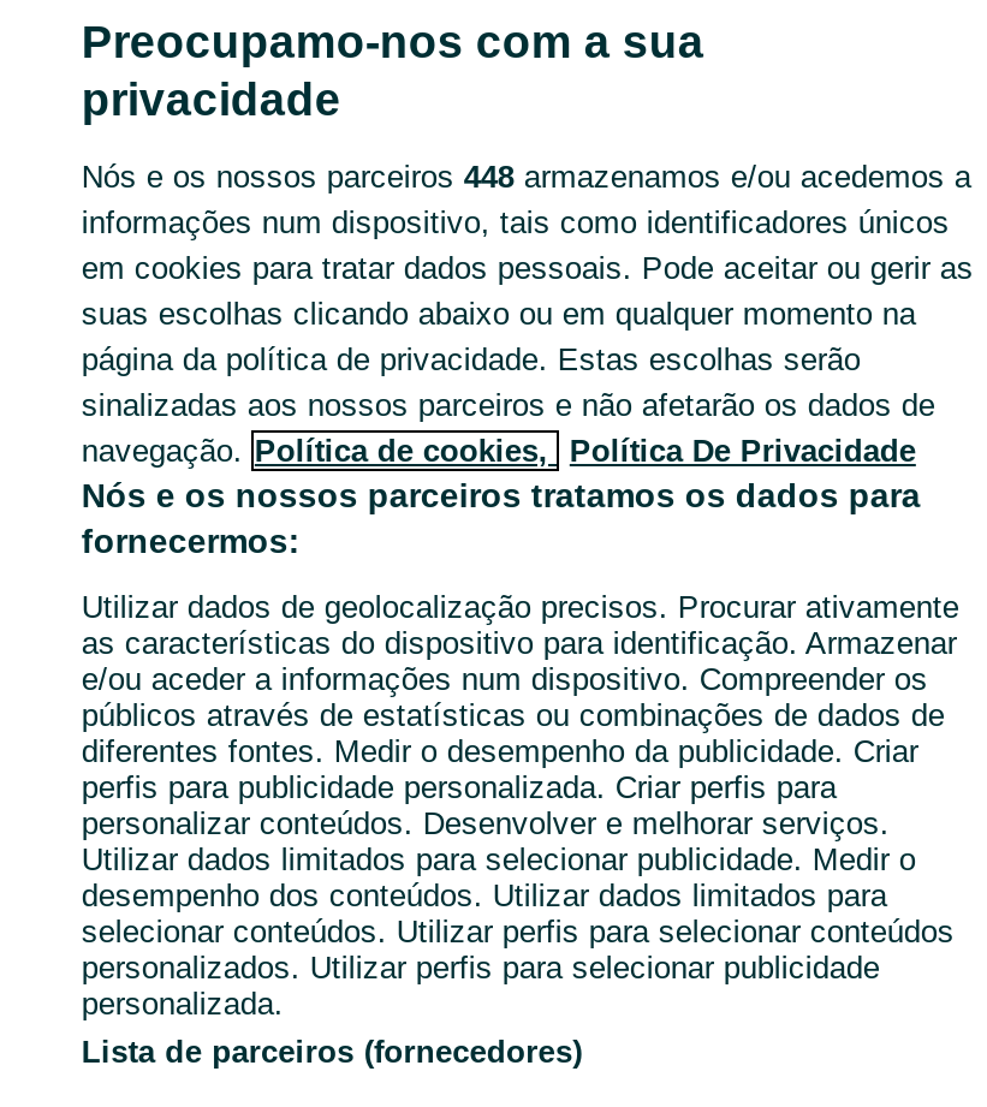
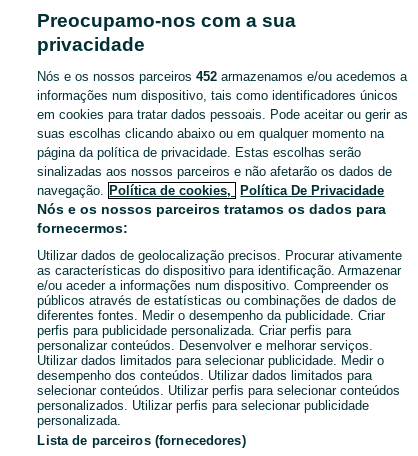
[82,158,971,194] Nós e os nossos parceiros 448 armazenamos e/ou acedemos a -> [37,69,407,84] Nós e os nossos parceiros 452 armazenamos e/ou acedemos a

